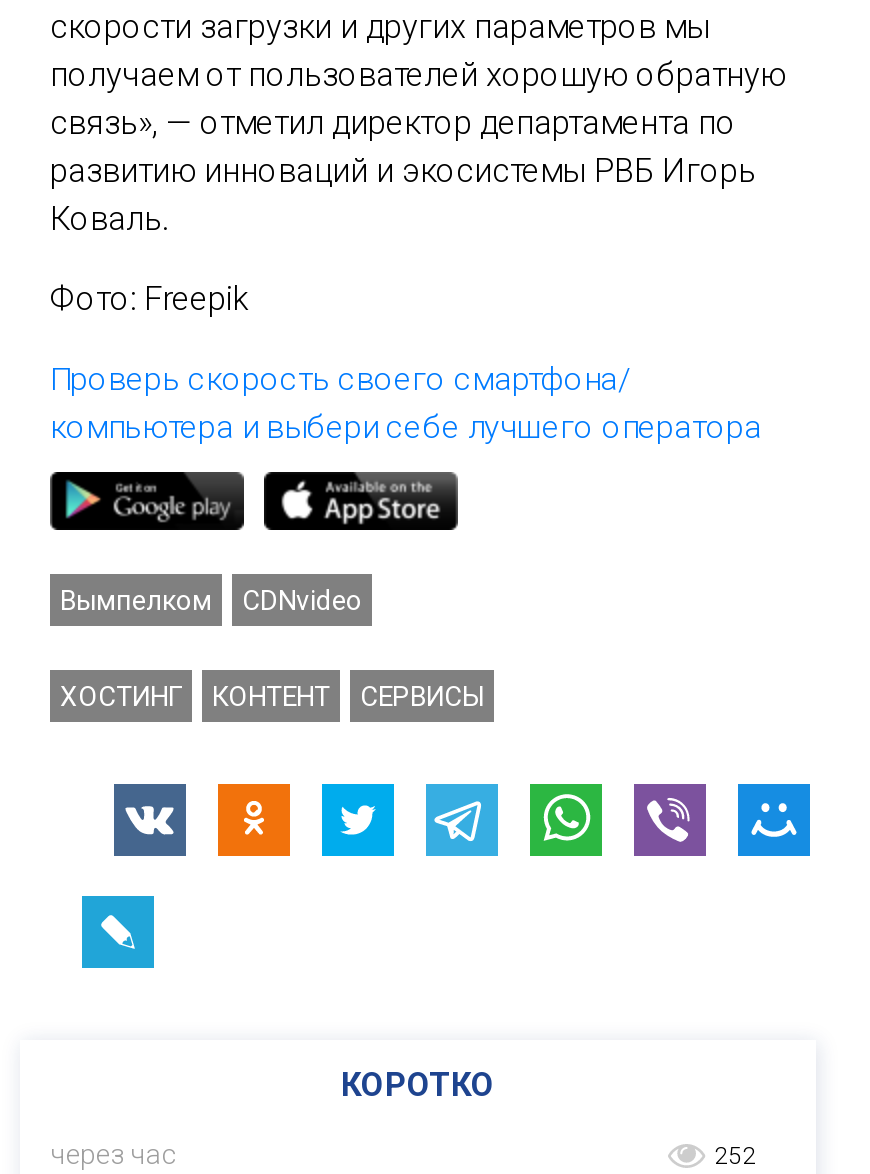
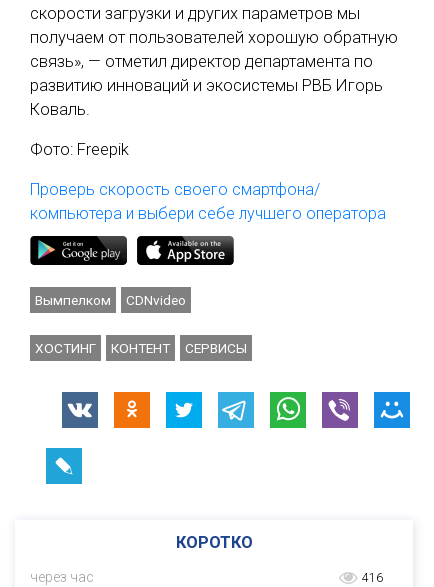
[714,1141,756,1169] 252 -> [362,570,383,584] 416

